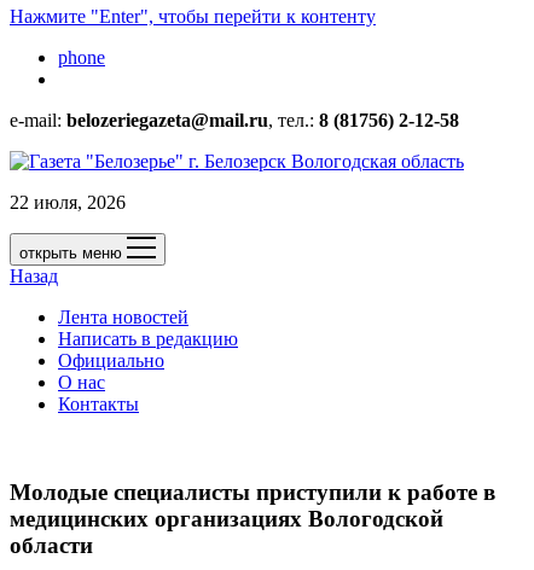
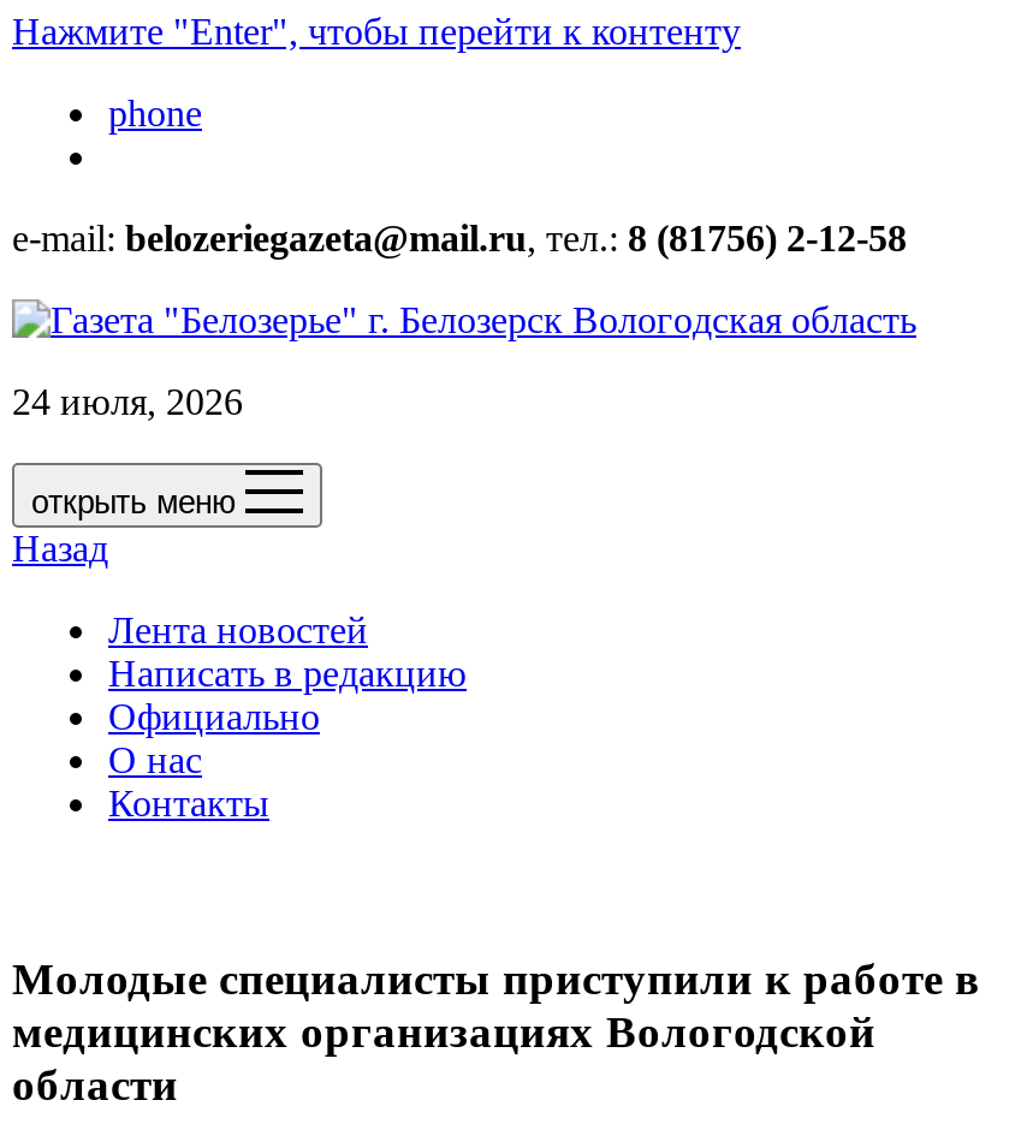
[10,192,126,213] 22 июля, 2026 -> [12,381,243,422] 24 июля, 2026

